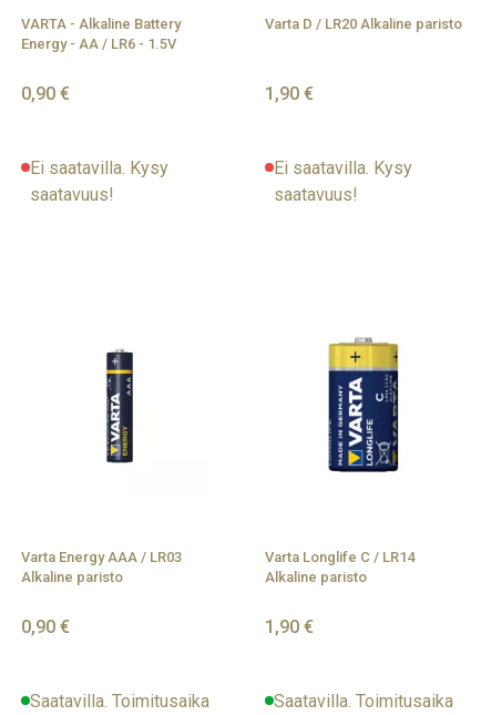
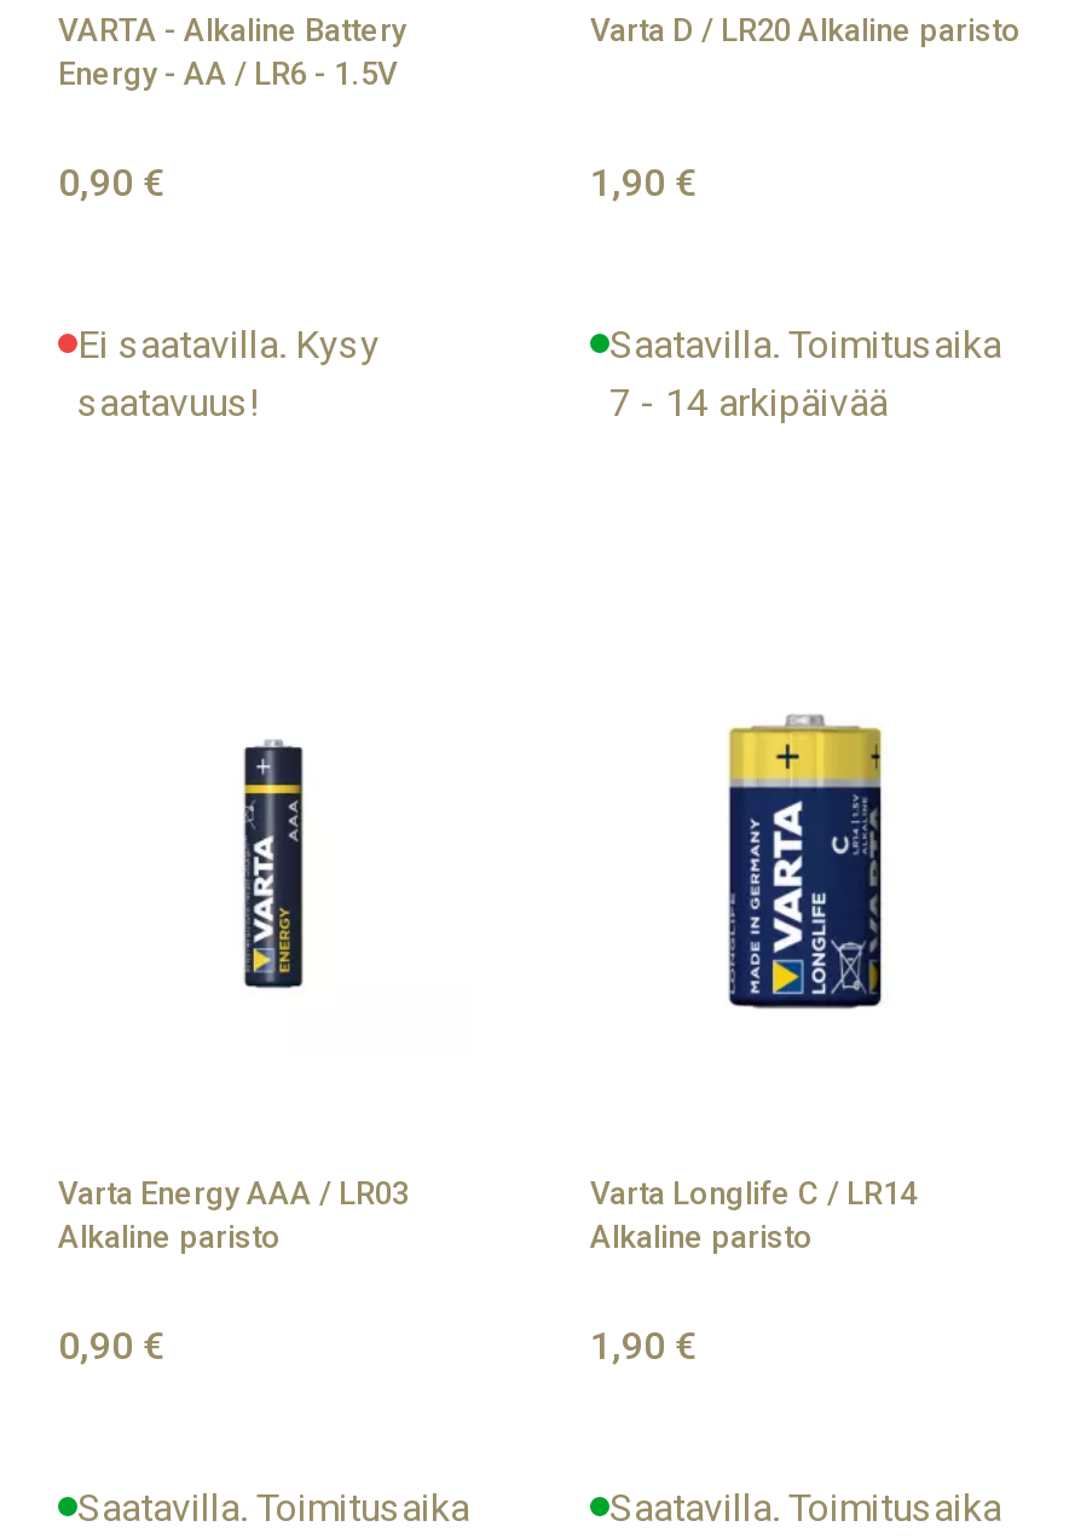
[274,157,412,205] Ei saatavilla. Kysy | saatavuus! -> [609,322,1001,426] Saatavilla. Toimitusaika | 7 - 14 arkipäivää

